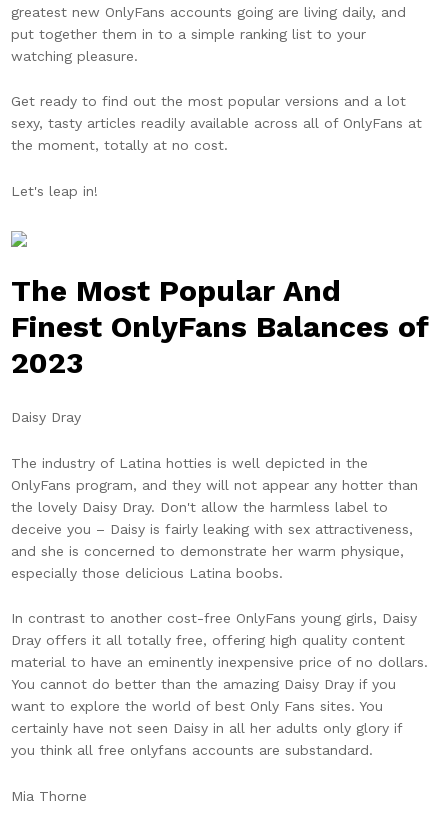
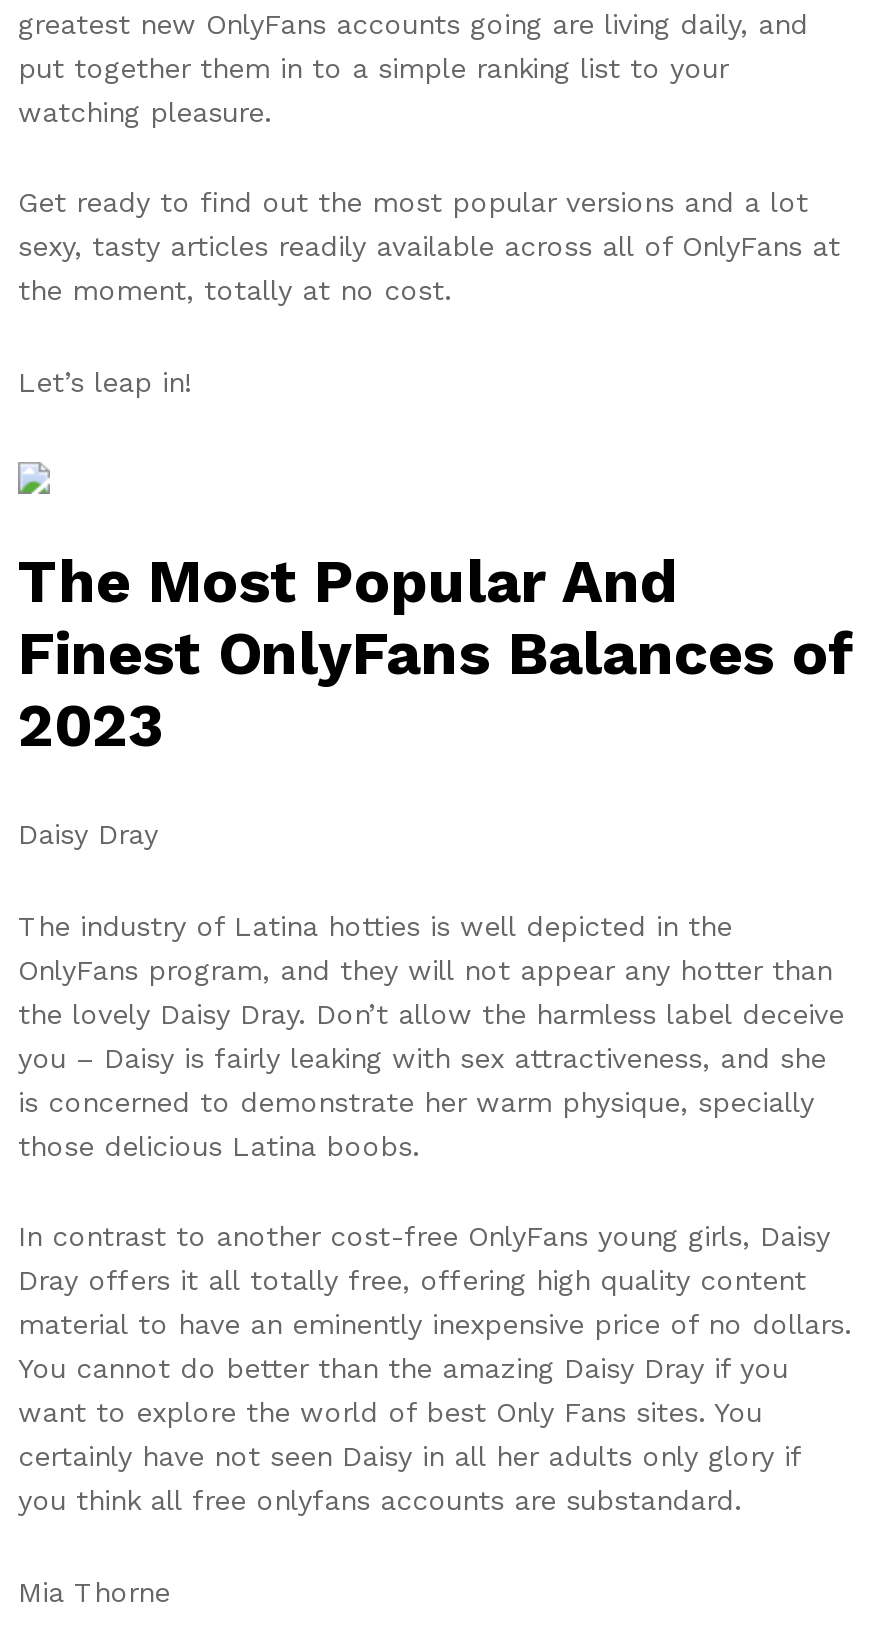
[11,183,98,199] Let's leap in! -> [18,367,192,399] Let’s leap in!
[11,499,413,581] the lovely Daisy Dray. Don't allow the harmless label to | deceive you – Daisy is fairly leaking with sex attractiveness, | and she is concerned to demonstrate her warm physique, | especially those delicious Latina boobs. -> [18,997,844,1161] the lovely Daisy Dray. Don’t allow the harmless label deceive | you – Daisy is fairly leaking with sex attractiveness, and she | is concerned to demonstrate her warm physique, specially | those delicious Latina boobs.

